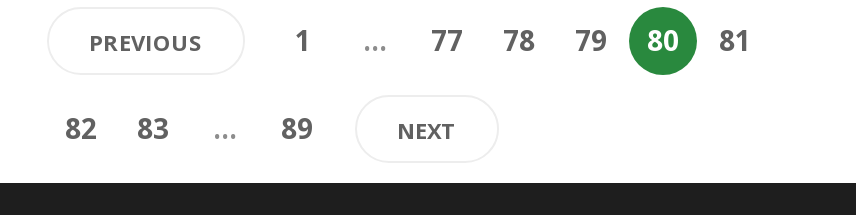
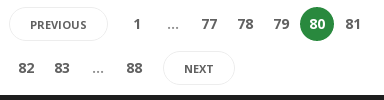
[281,110,313,148] 89 -> [126,58,142,77] 88

